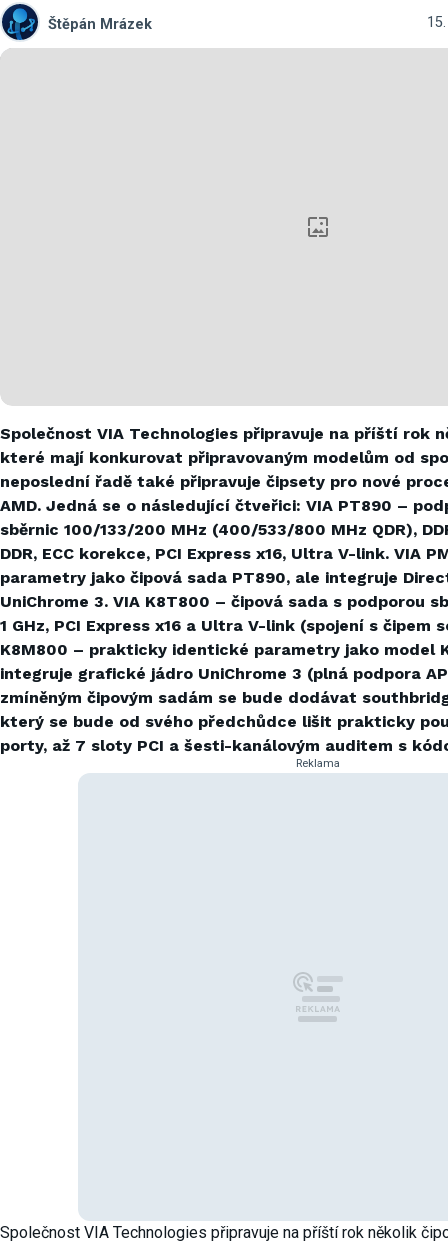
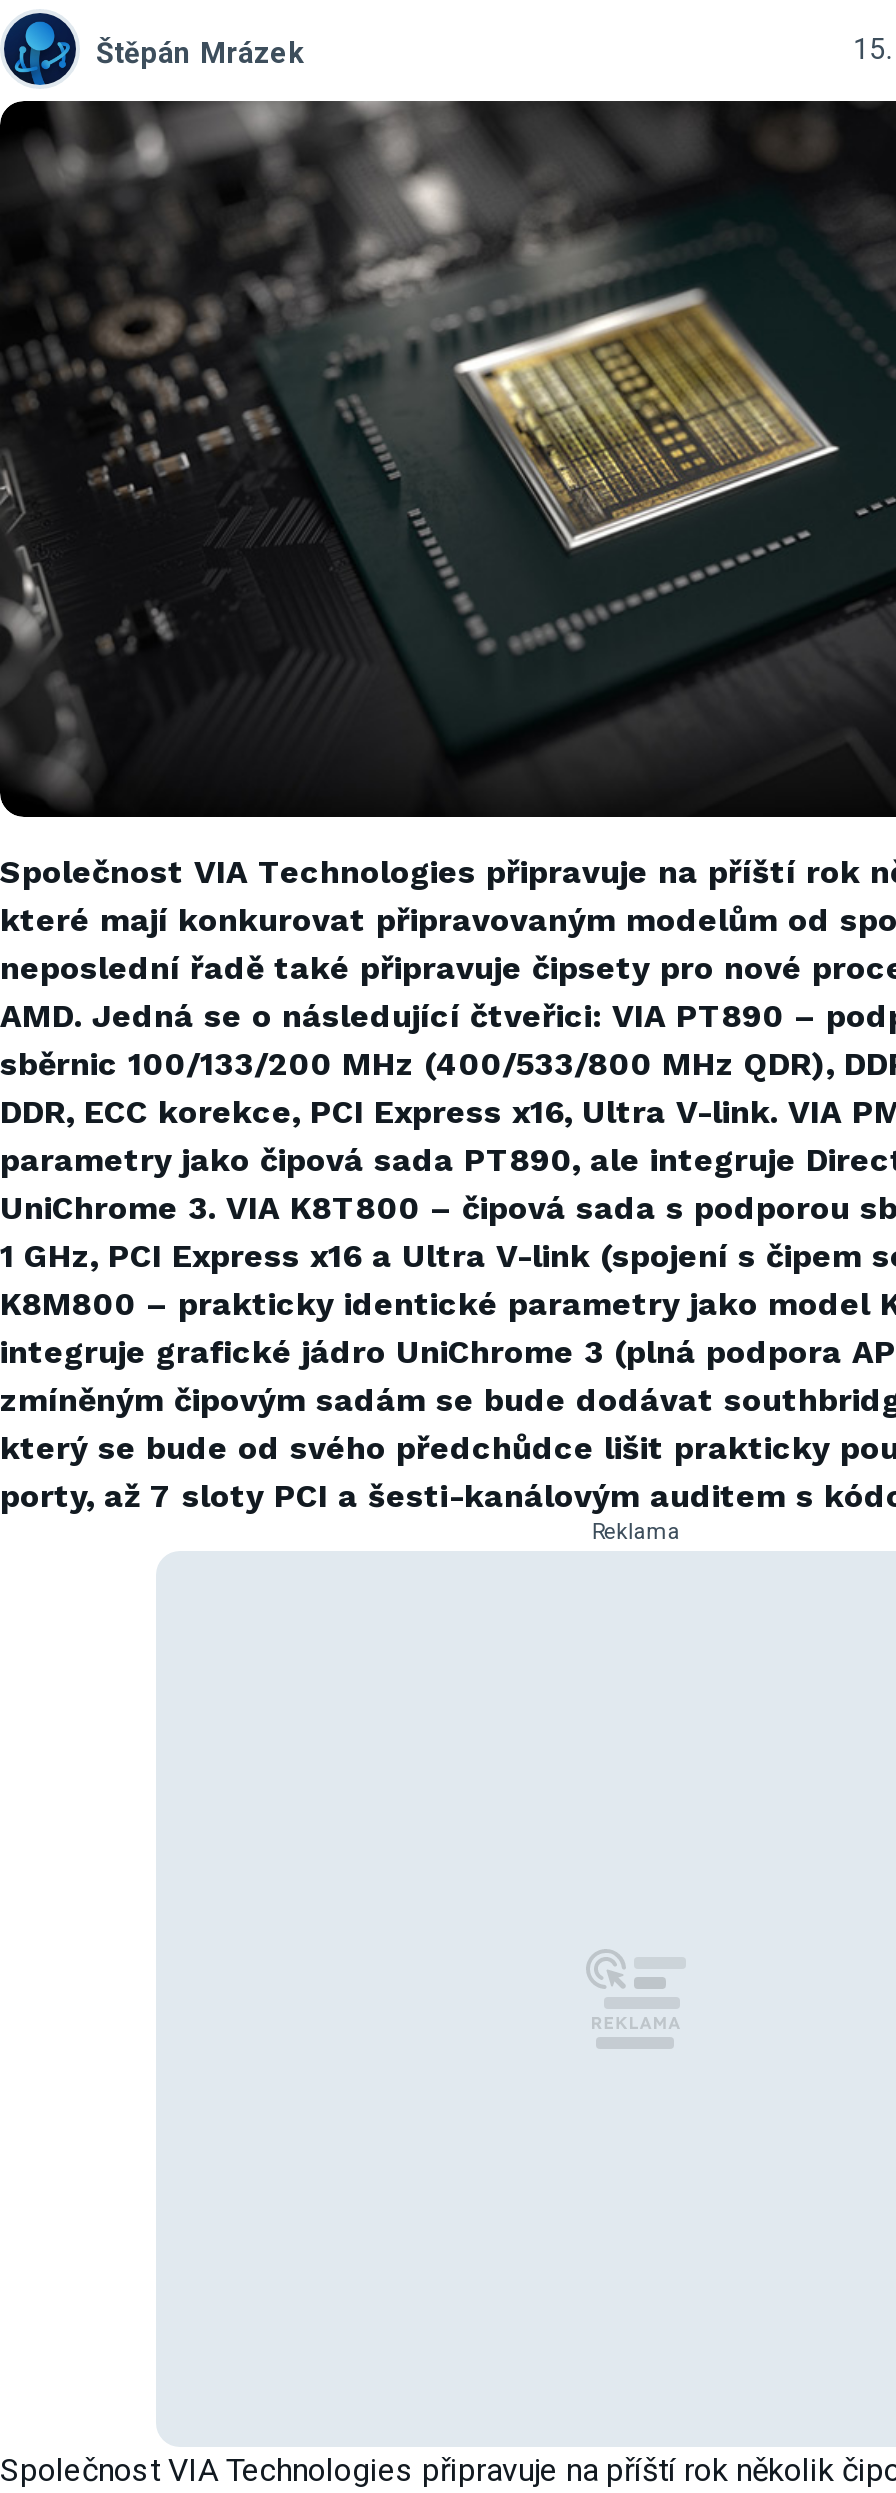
none -> [6,99,890,819] [image]

